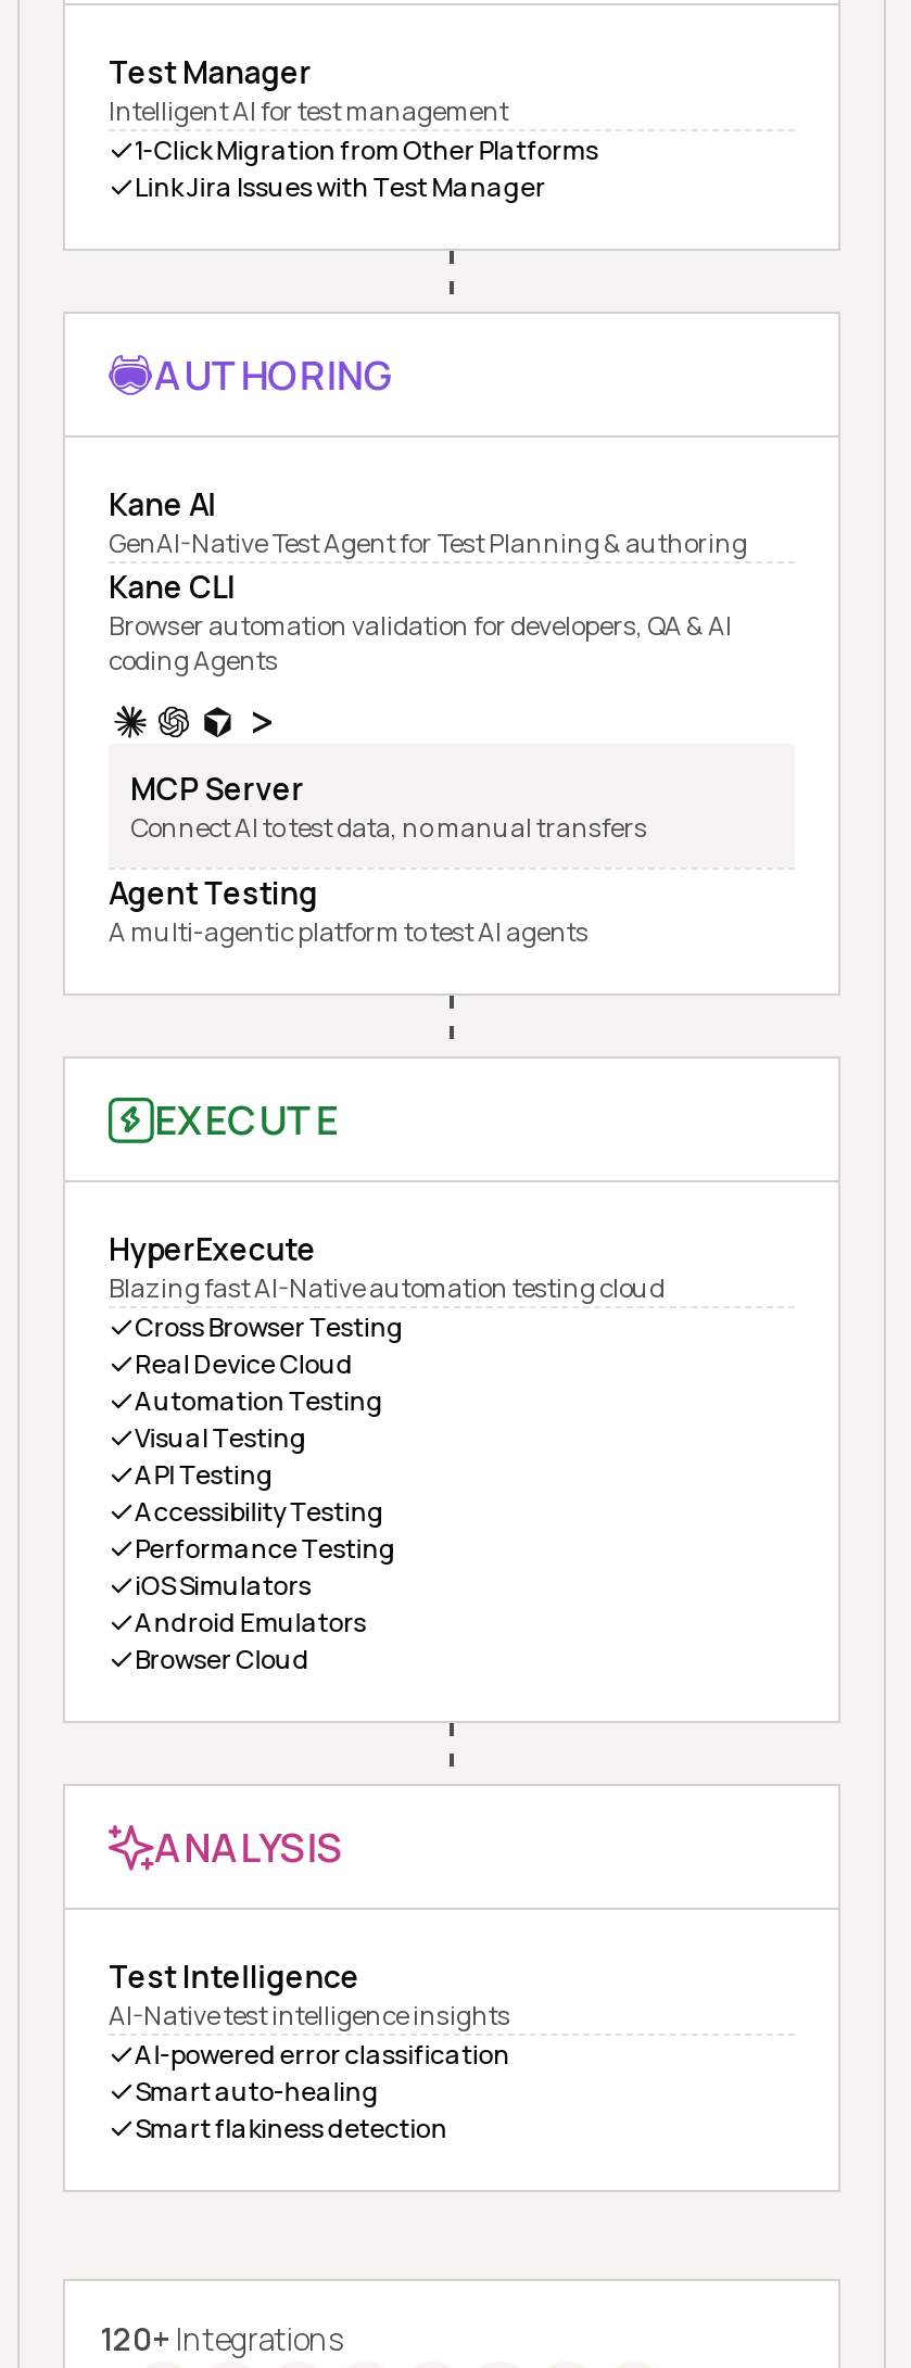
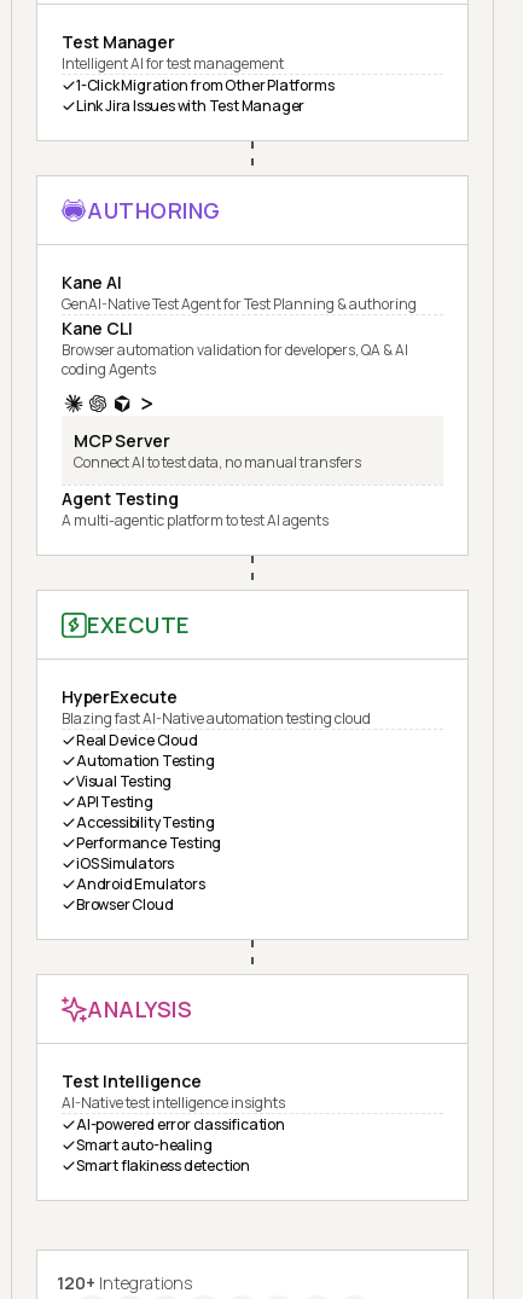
[135,1309,403,1346] Cross Browser Testing -> none

